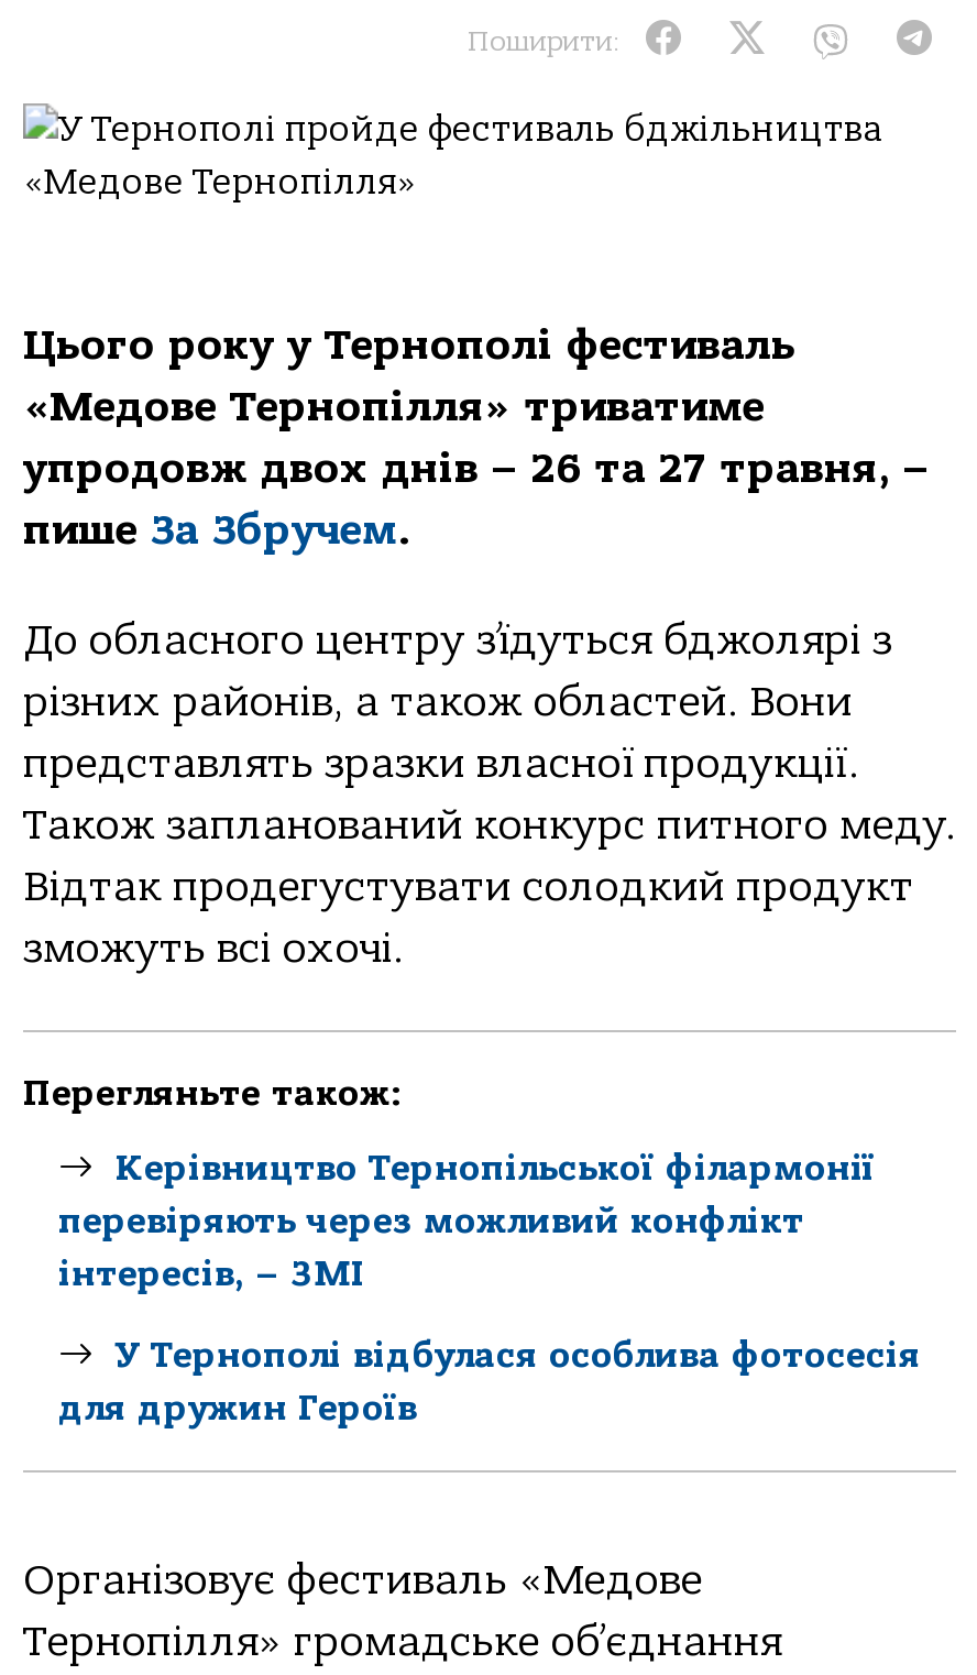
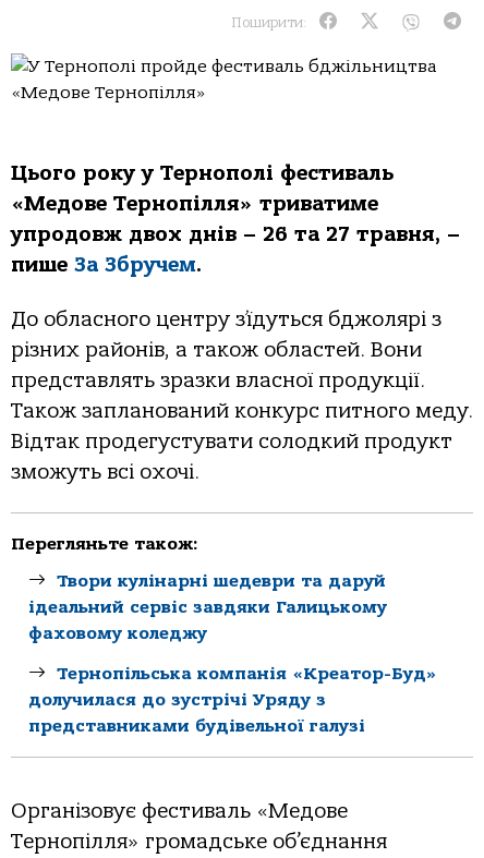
[58,1149,875,1294] Керівництво Тернопільської філармонії | перевіряють через можливий конфлікт | інтересів, – ЗМІ -> [28,571,387,643] Твори кулінарні шедеври та даруй | ідеальний сервіс завдяки Галицькому | фаховому коледжу
[58,1335,921,1428] У Тернополі відбулася особлива фотосесія | для дружин Героїв -> [28,664,437,735] Тернопільськa компaнія «Креaтор-Буд» | долучилaся до зустрічі Уряду з | предстaвникaми будівельної гaлузі

